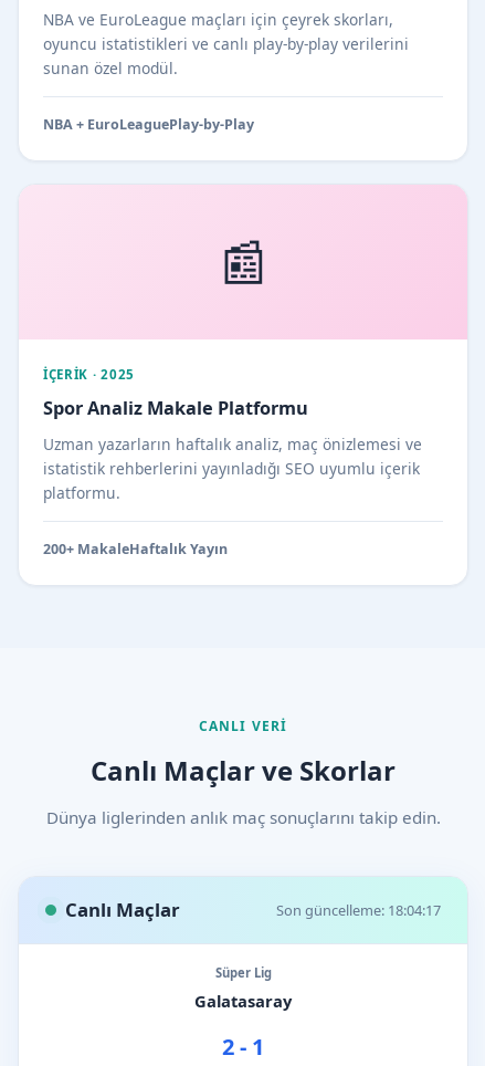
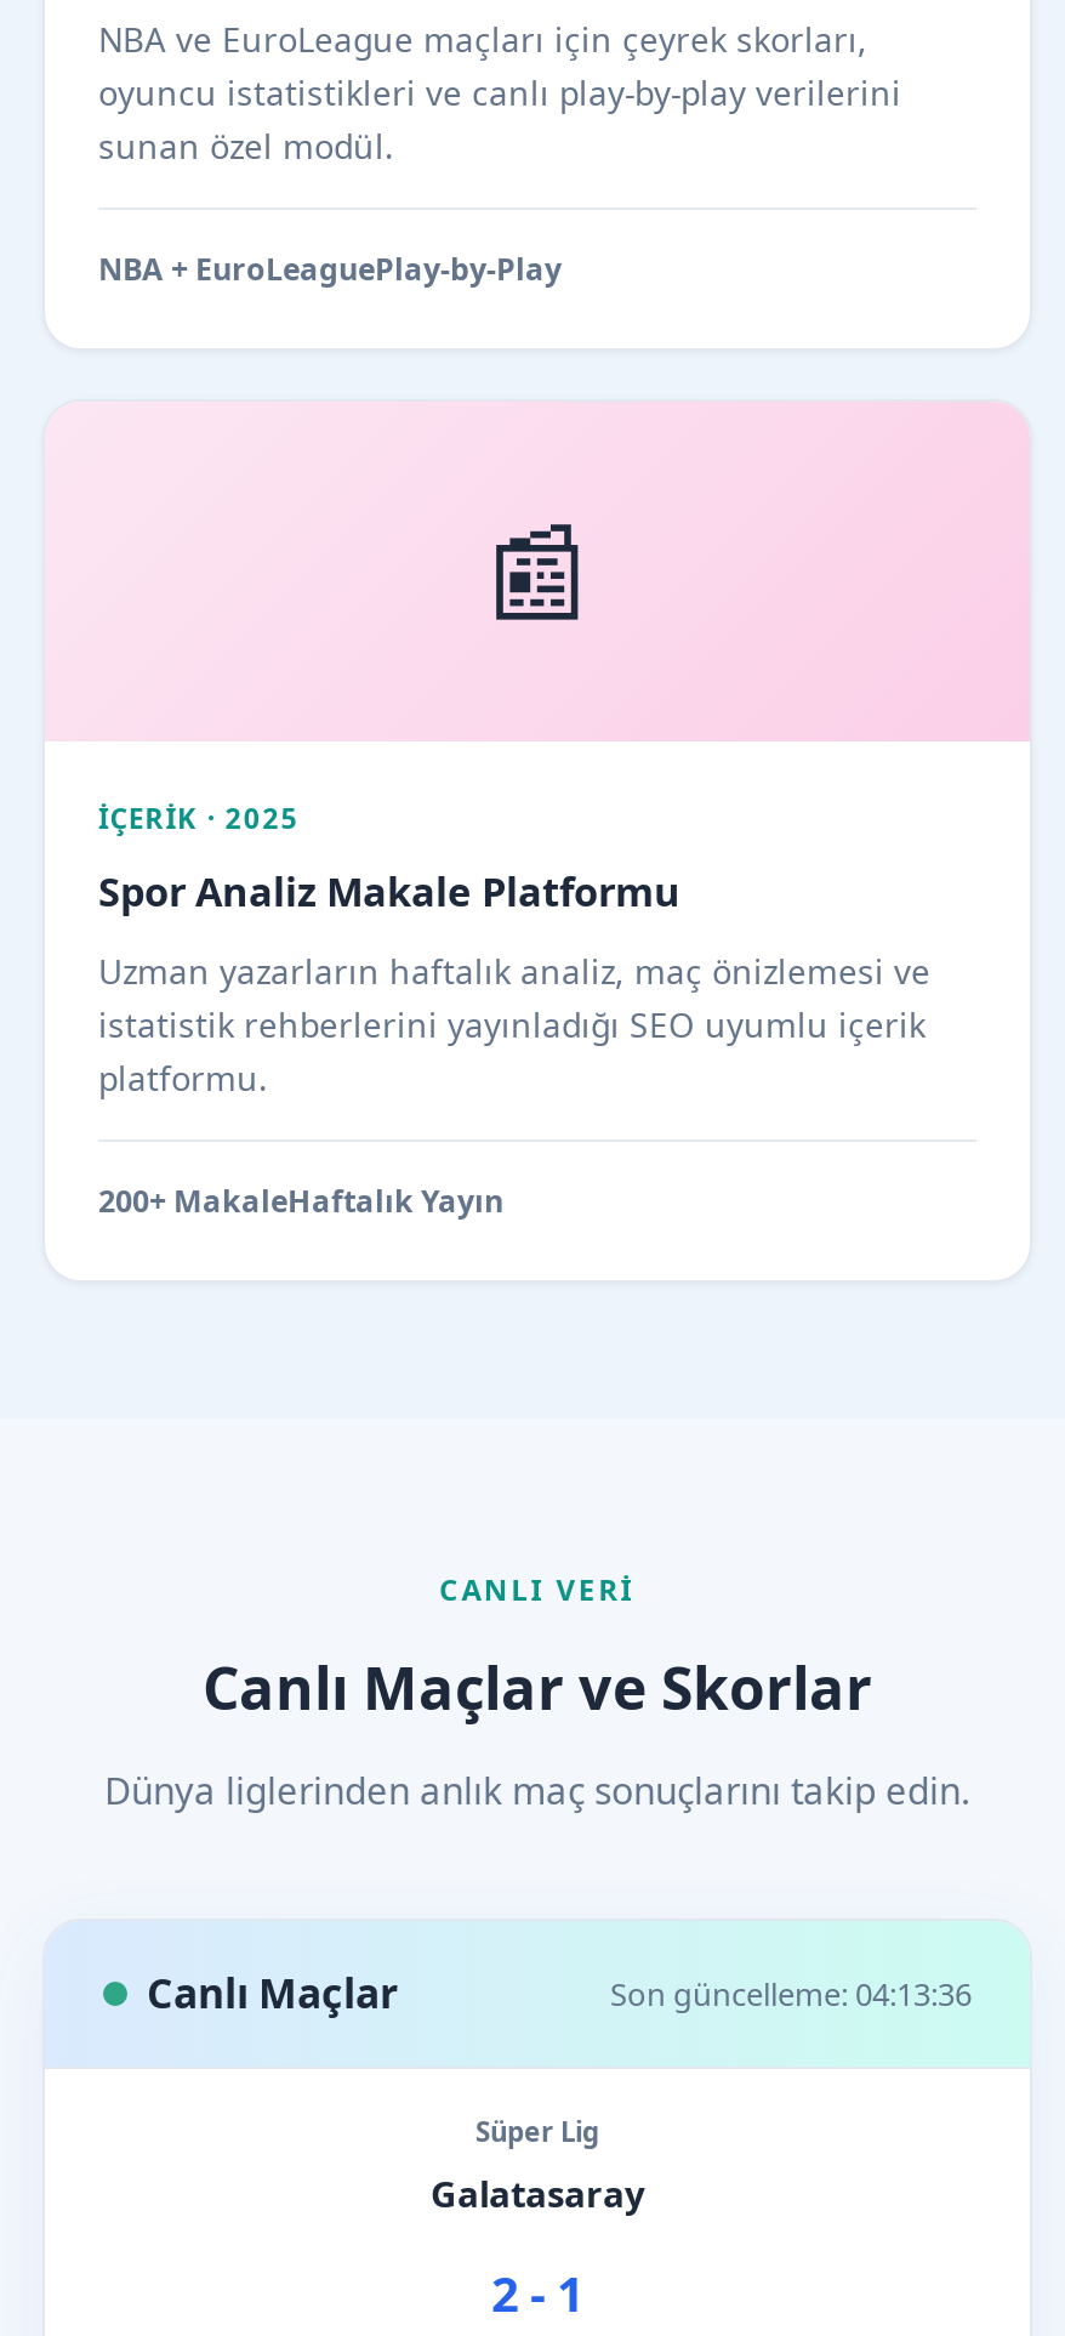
[276,900,441,919] Son güncelleme: 18:04:17 -> [610,1971,972,2014] Son güncelleme: 04:13:36

